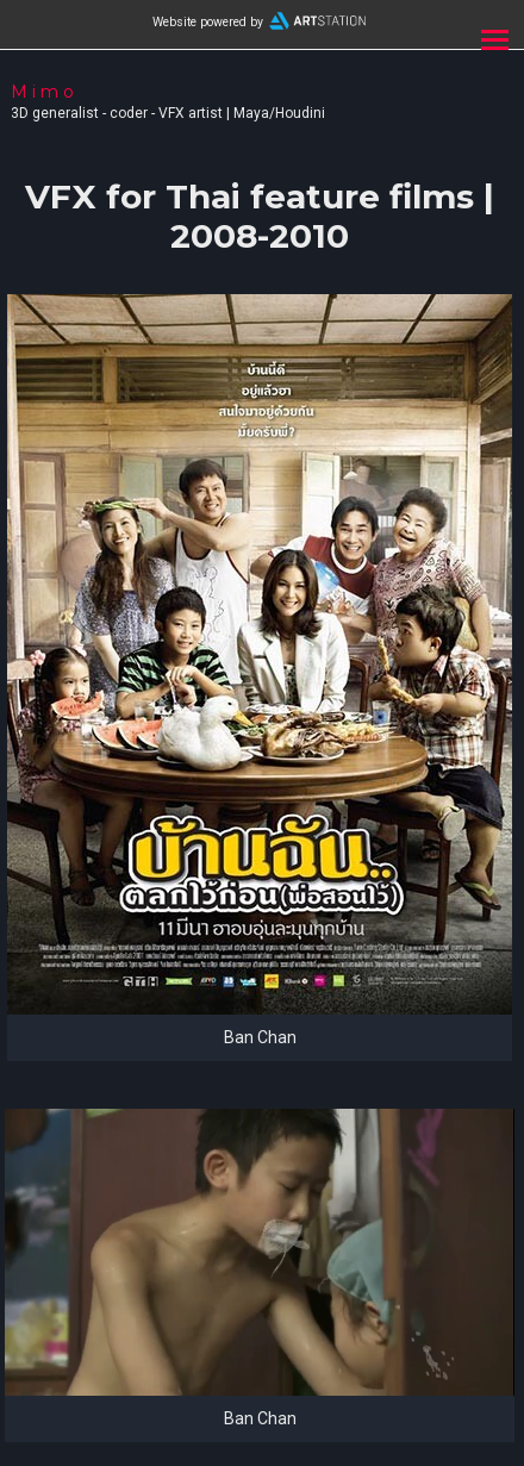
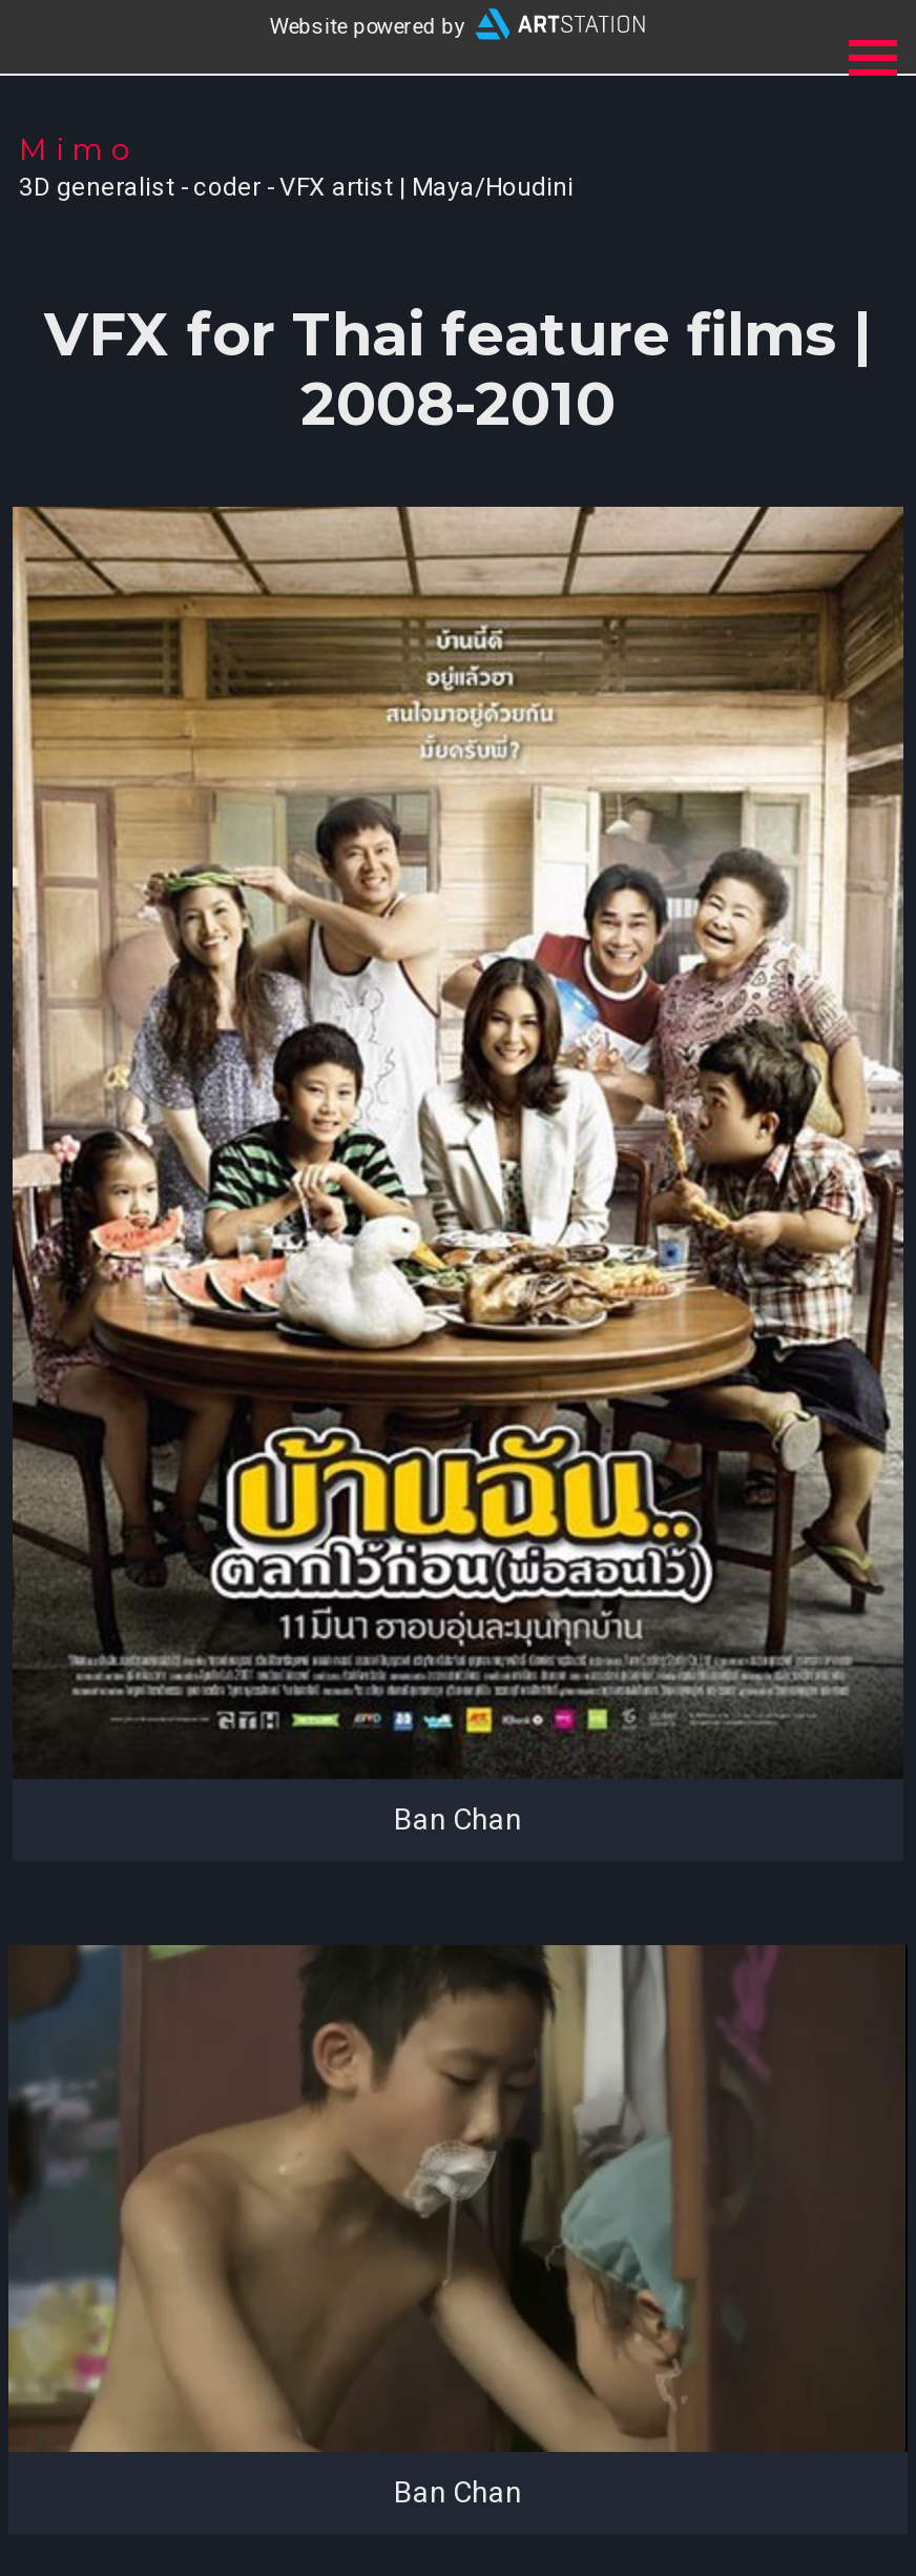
[42,1109,382,1395] [image] -> [71,1943,685,2452] [image]

